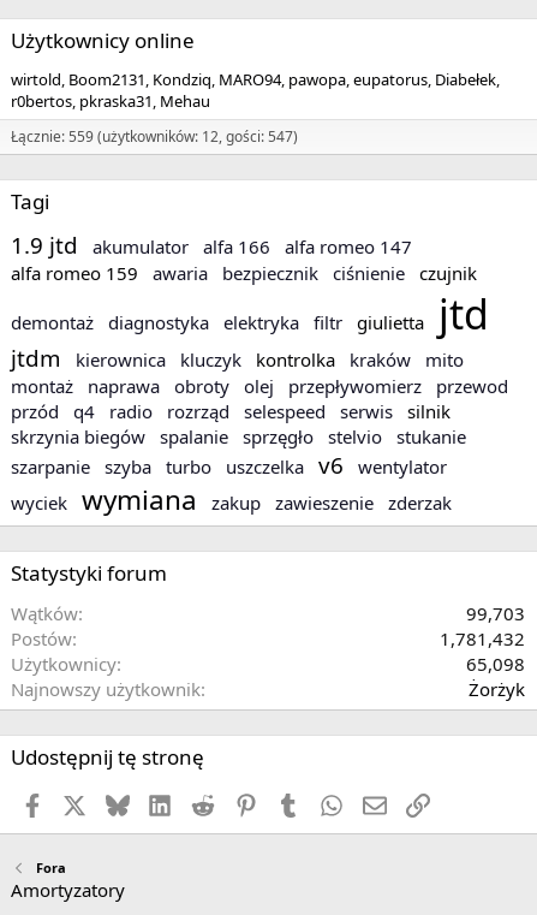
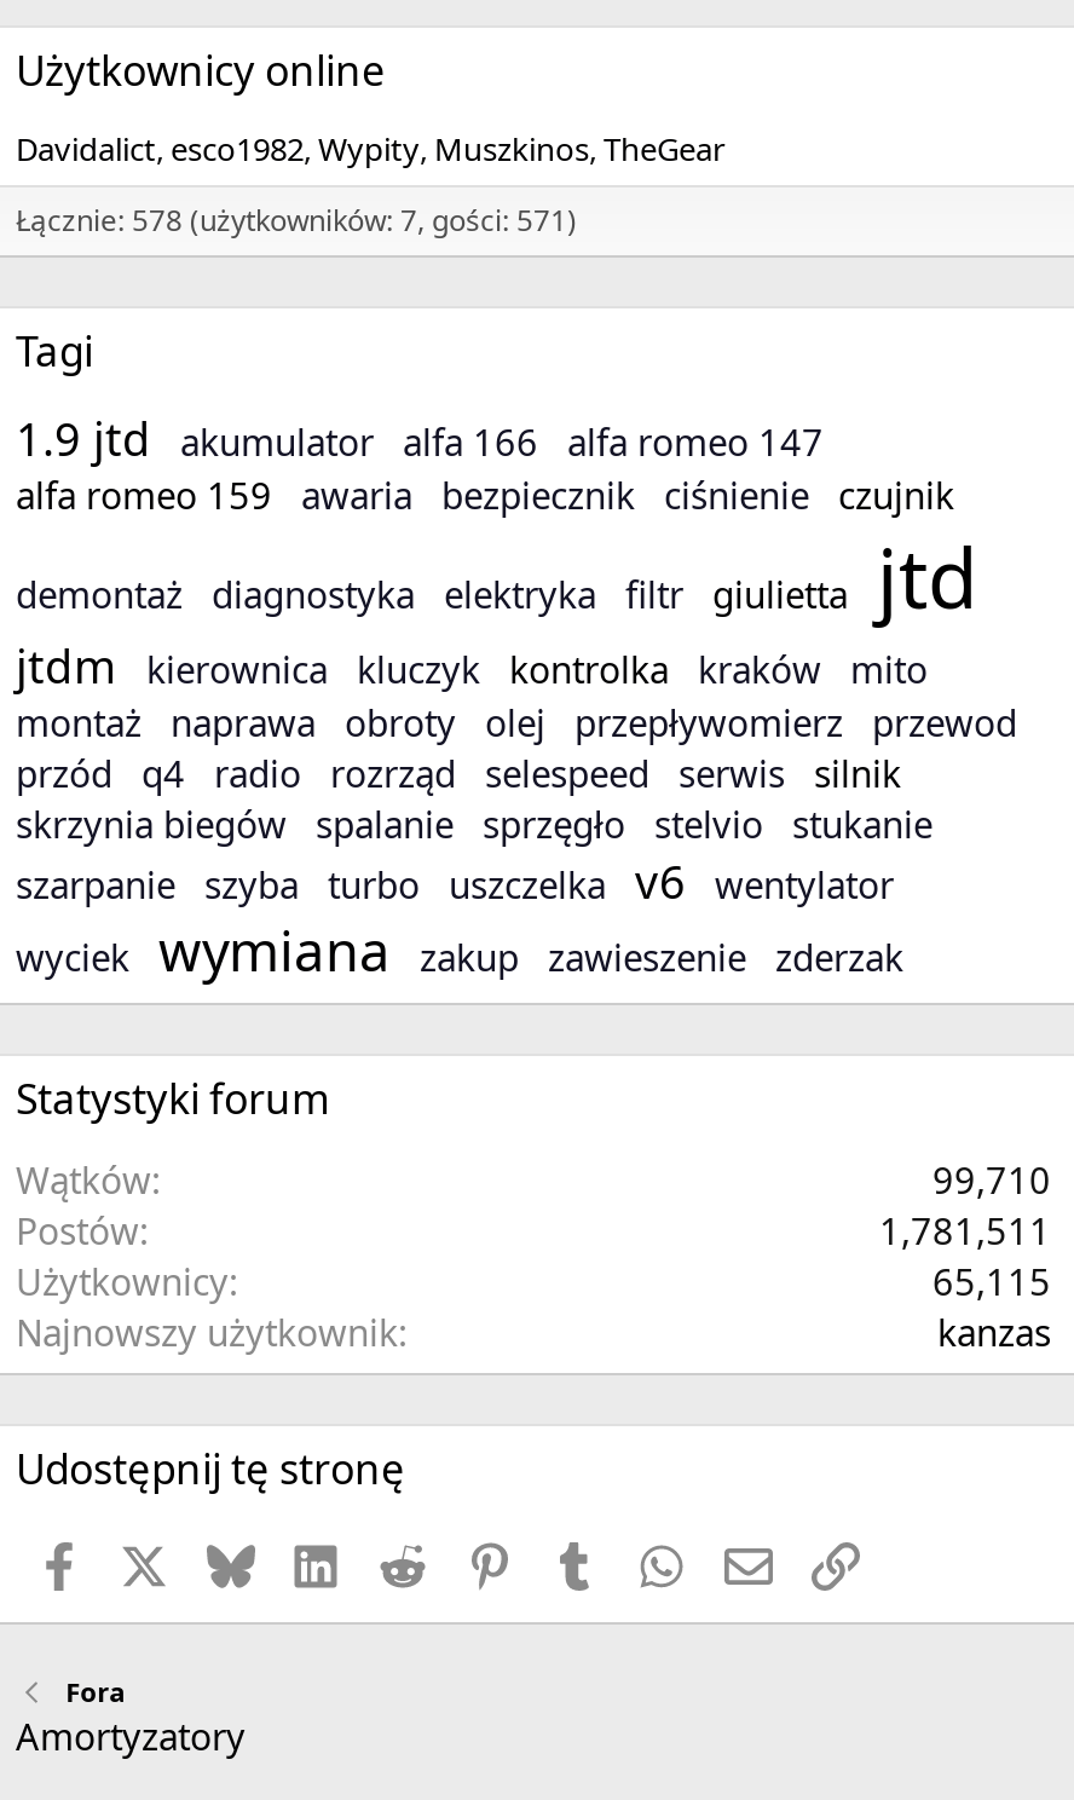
[11,68,496,112] wirtold Boom2131 Kondziq MARO94 pawopa eupatorus Diabełek | r0bertos pkraska31 Mehau -> [16,127,724,170] Davidalict esco1982 Wypity Muszkinos TheGear
[11,126,298,146] Łącznie: 559 (użytkowników: 12, gości: 547) -> [16,199,577,240] Łącznie: 578 (użytkowników: 7, gości: 571)
[466,601,525,625] 99,703 -> [932,1155,1051,1203] 99,710
[440,626,525,650] 1,781,432 -> [879,1206,1051,1254] 1,781,511
[466,651,525,675] 65,098 -> [932,1256,1051,1305] 65,115
[469,677,525,701] Żorżyk -> [937,1307,1051,1356] kanzas

